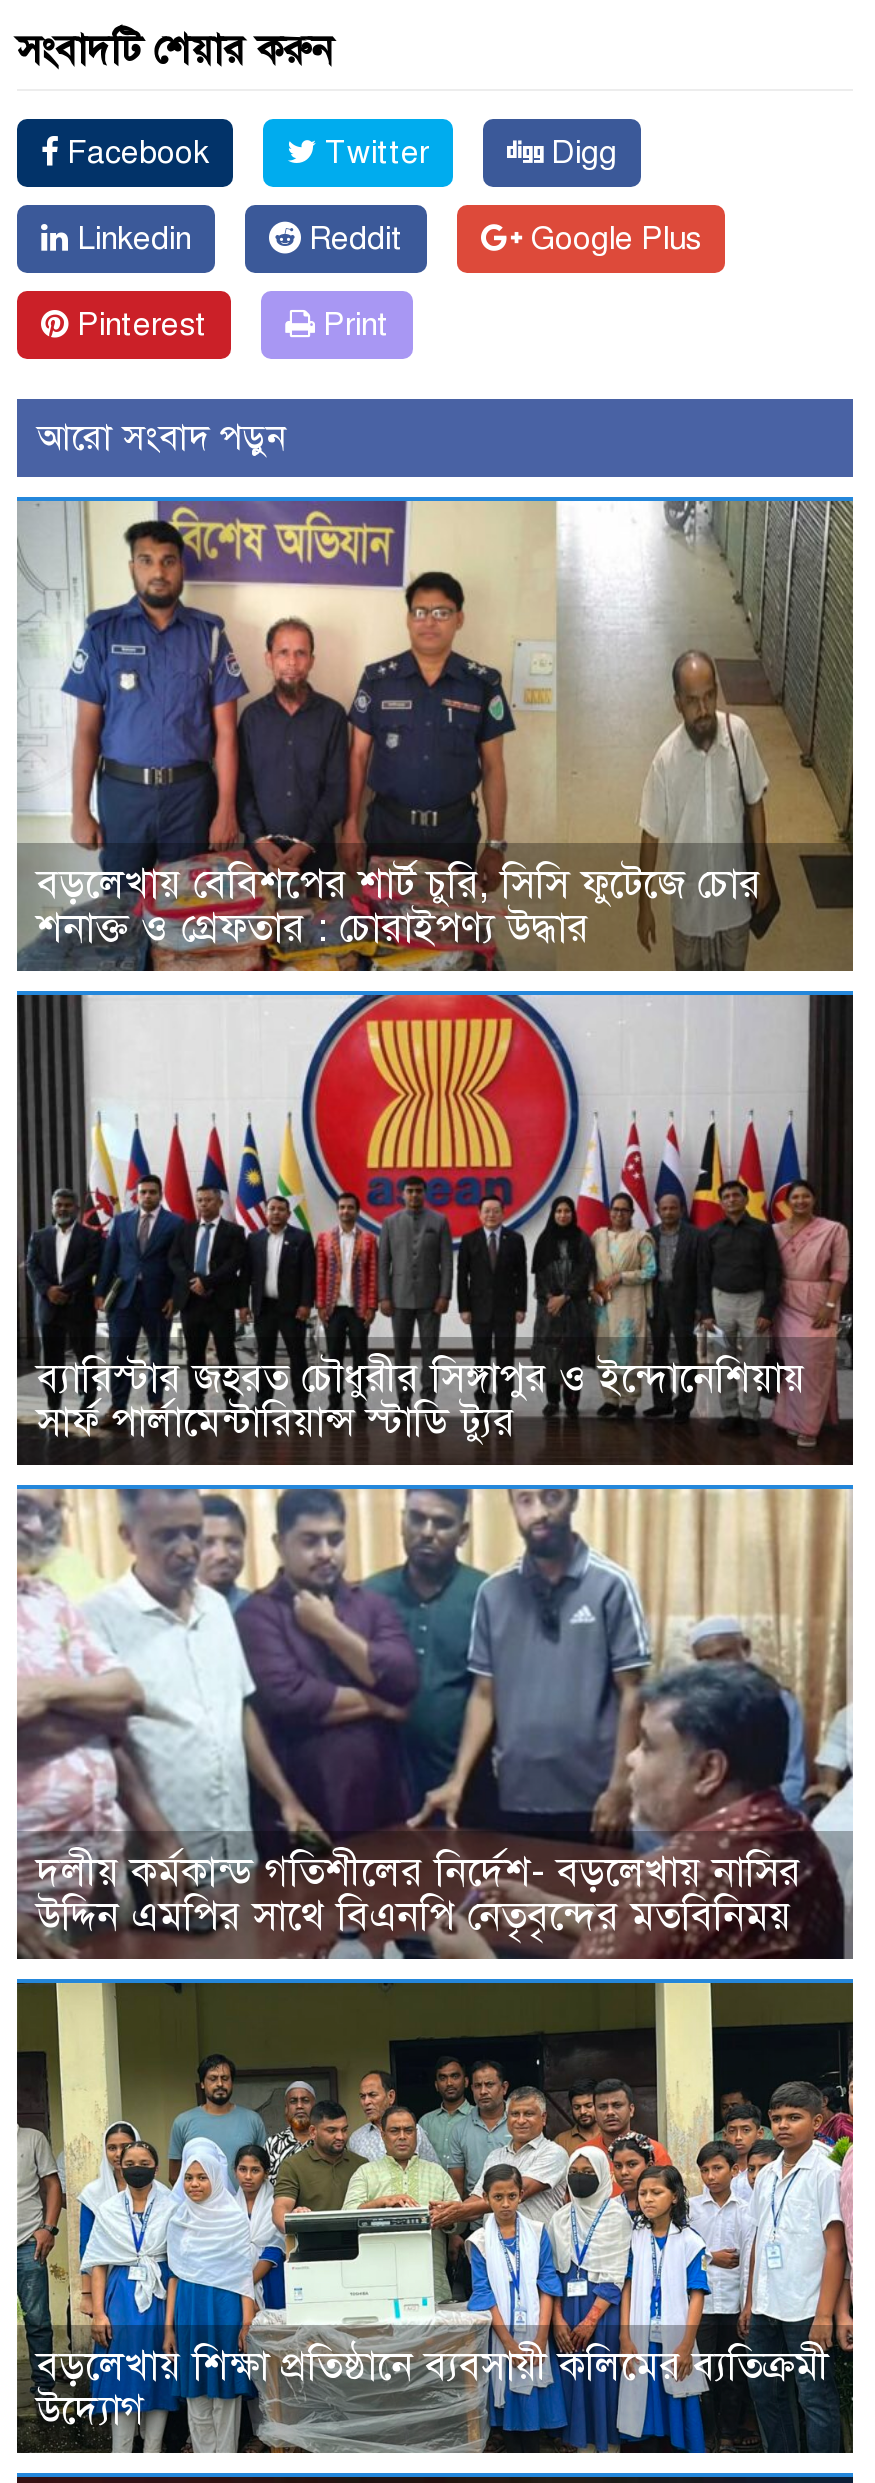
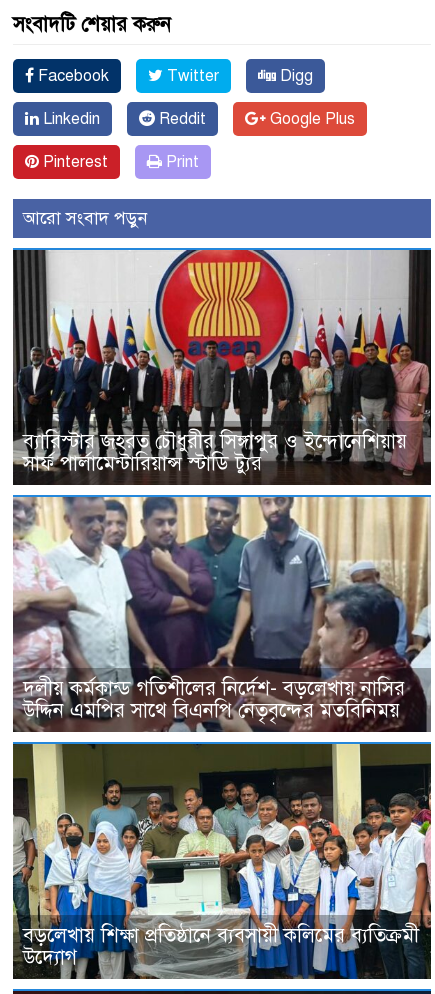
[19,499,853,973] [image] | বড়লেখায় বেবিশপের শার্ট চুরি, সিসি ফুটেজে চোর | শনাক্ত ও গ্রেফতার : চোরাইপণ্য উদ্ধার -> none

